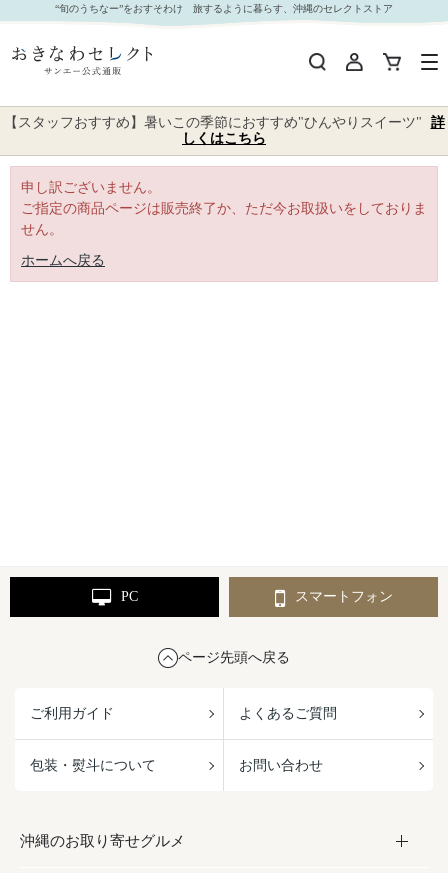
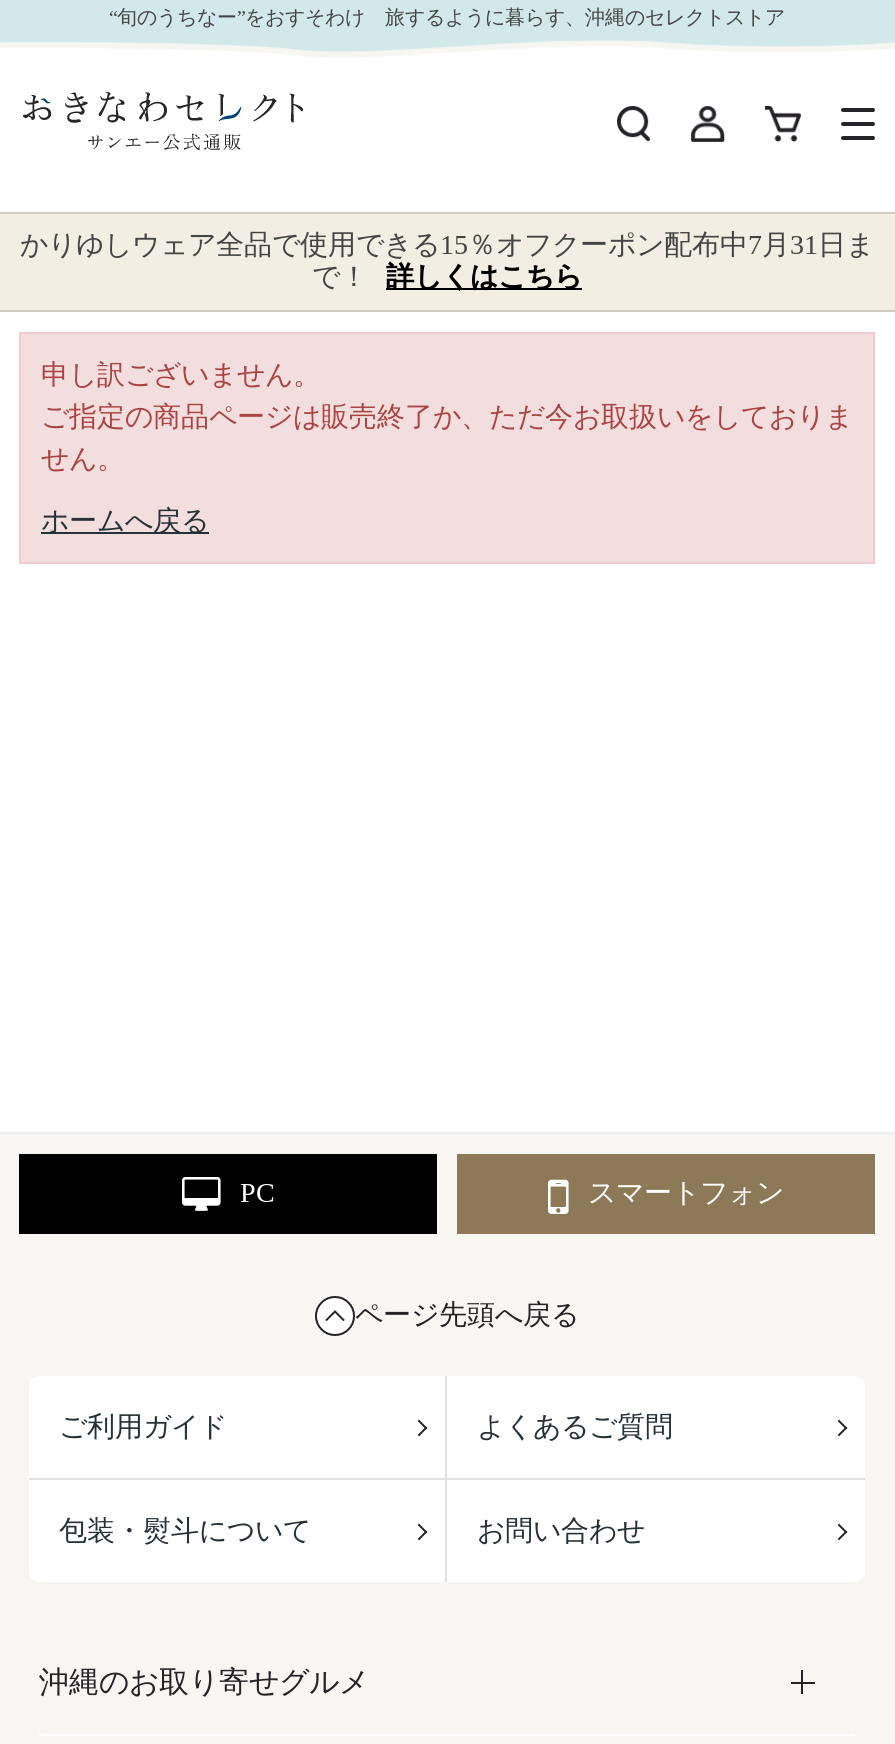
[3,115,444,146] 【スタッフおすすめ】暑いこの季節におすすめ"ひんやりスイーツ" 詳 | しくはこちら -> [20,230,874,292] かりゆしウェア全品で使用できる15％オフクーポン配布中7月31日ま | で！ 詳しくはこちら

